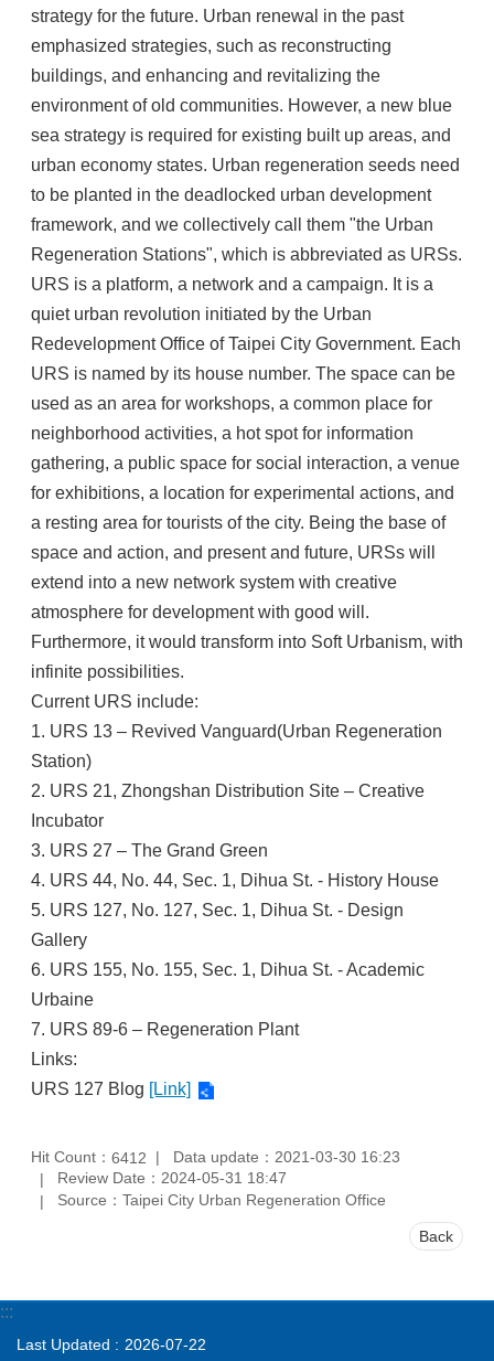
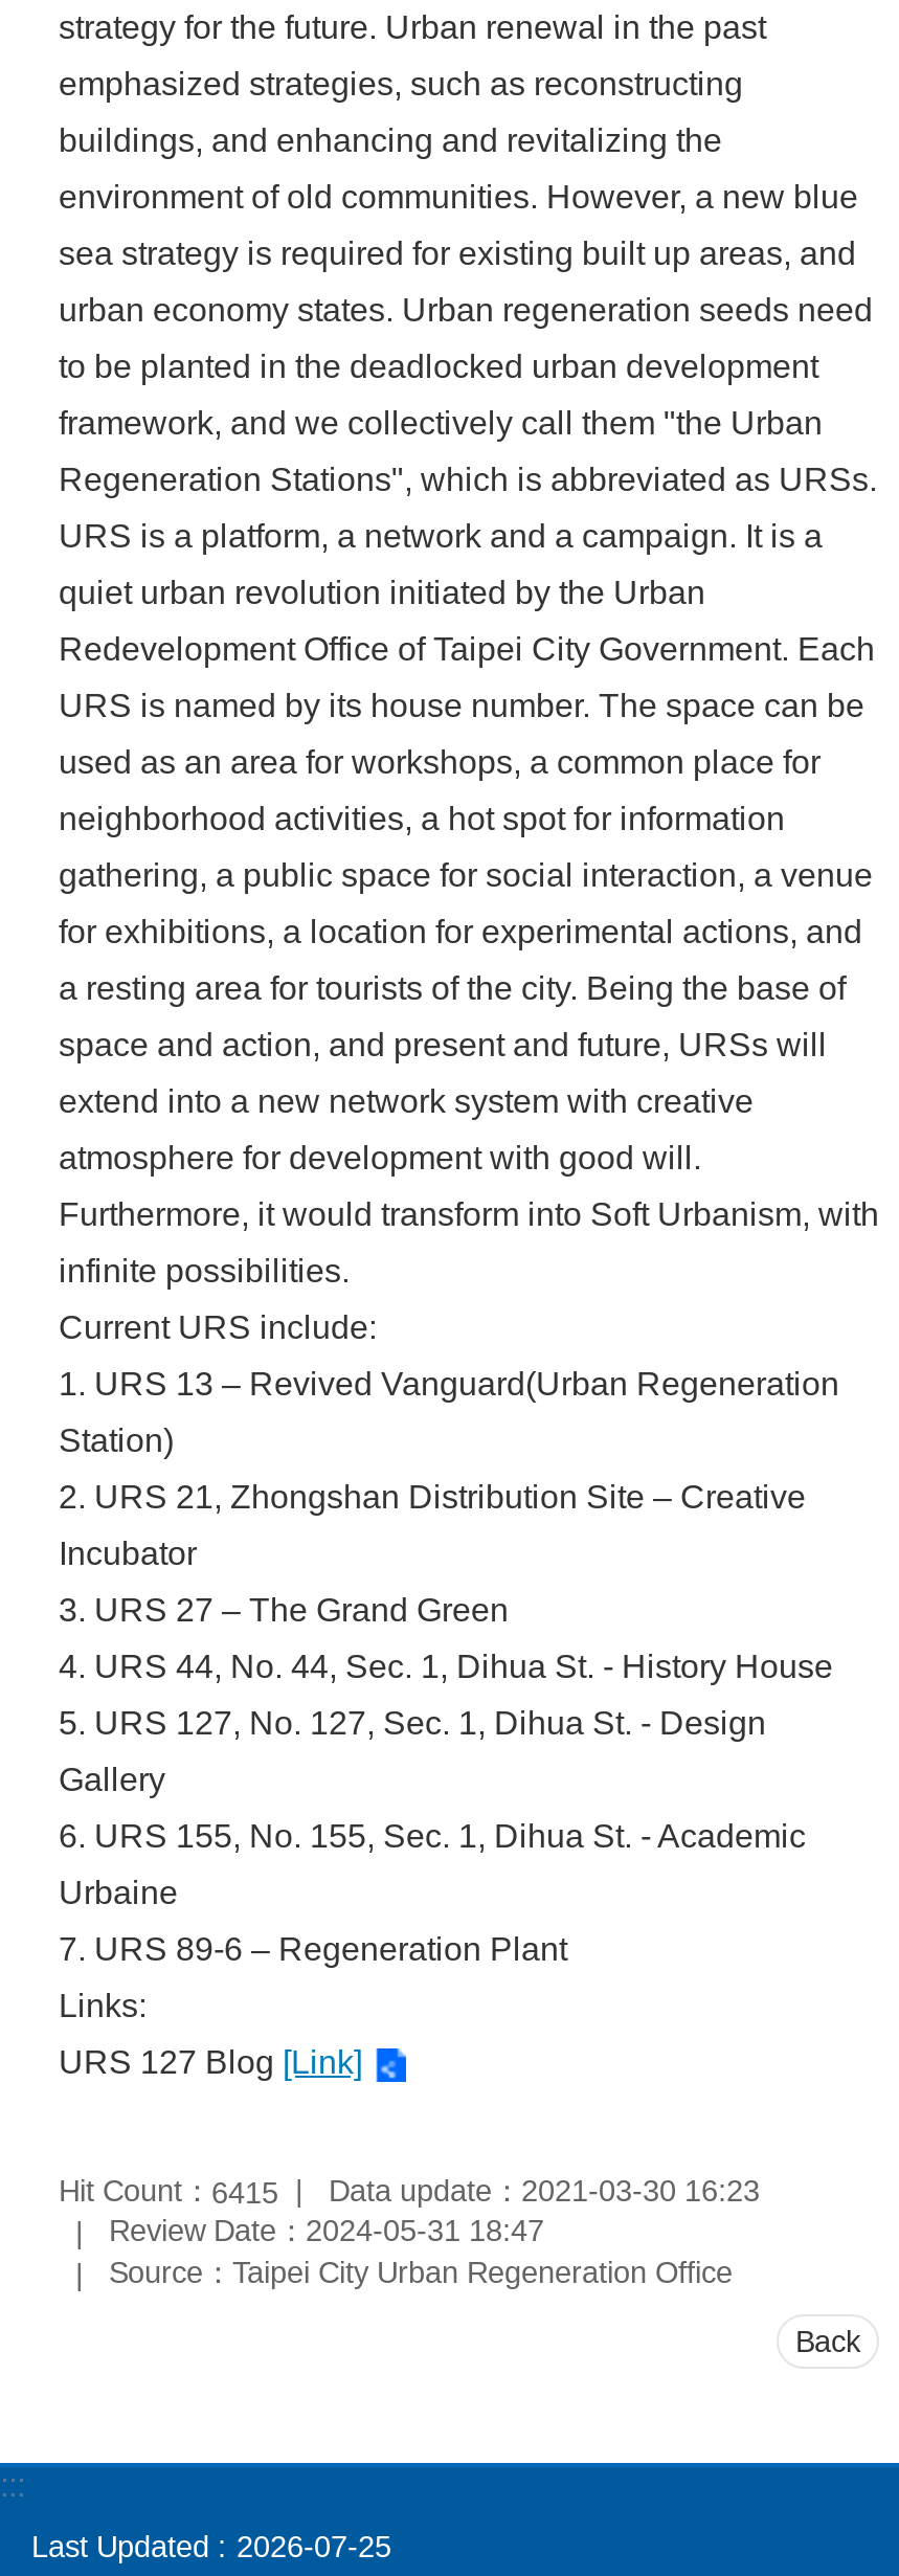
[31,1148,400,1167] Hit Count：6412 Data update：2021-03-30 16:23 -> [59,2173,760,2209] Hit Count：6415 Data update：2021-03-30 16:23
[17,1336,206,1353] Last Updated 2026-07-22 -> [31,2530,391,2564] Last Updated 2026-07-25

